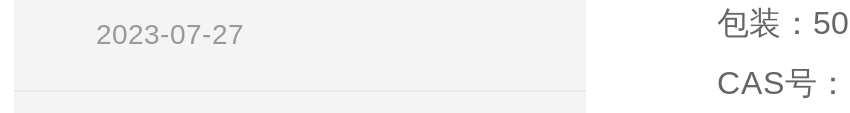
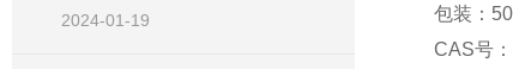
[96,19,244,51] 2023-07-27 -> [61,11,150,30] 2024-01-19

